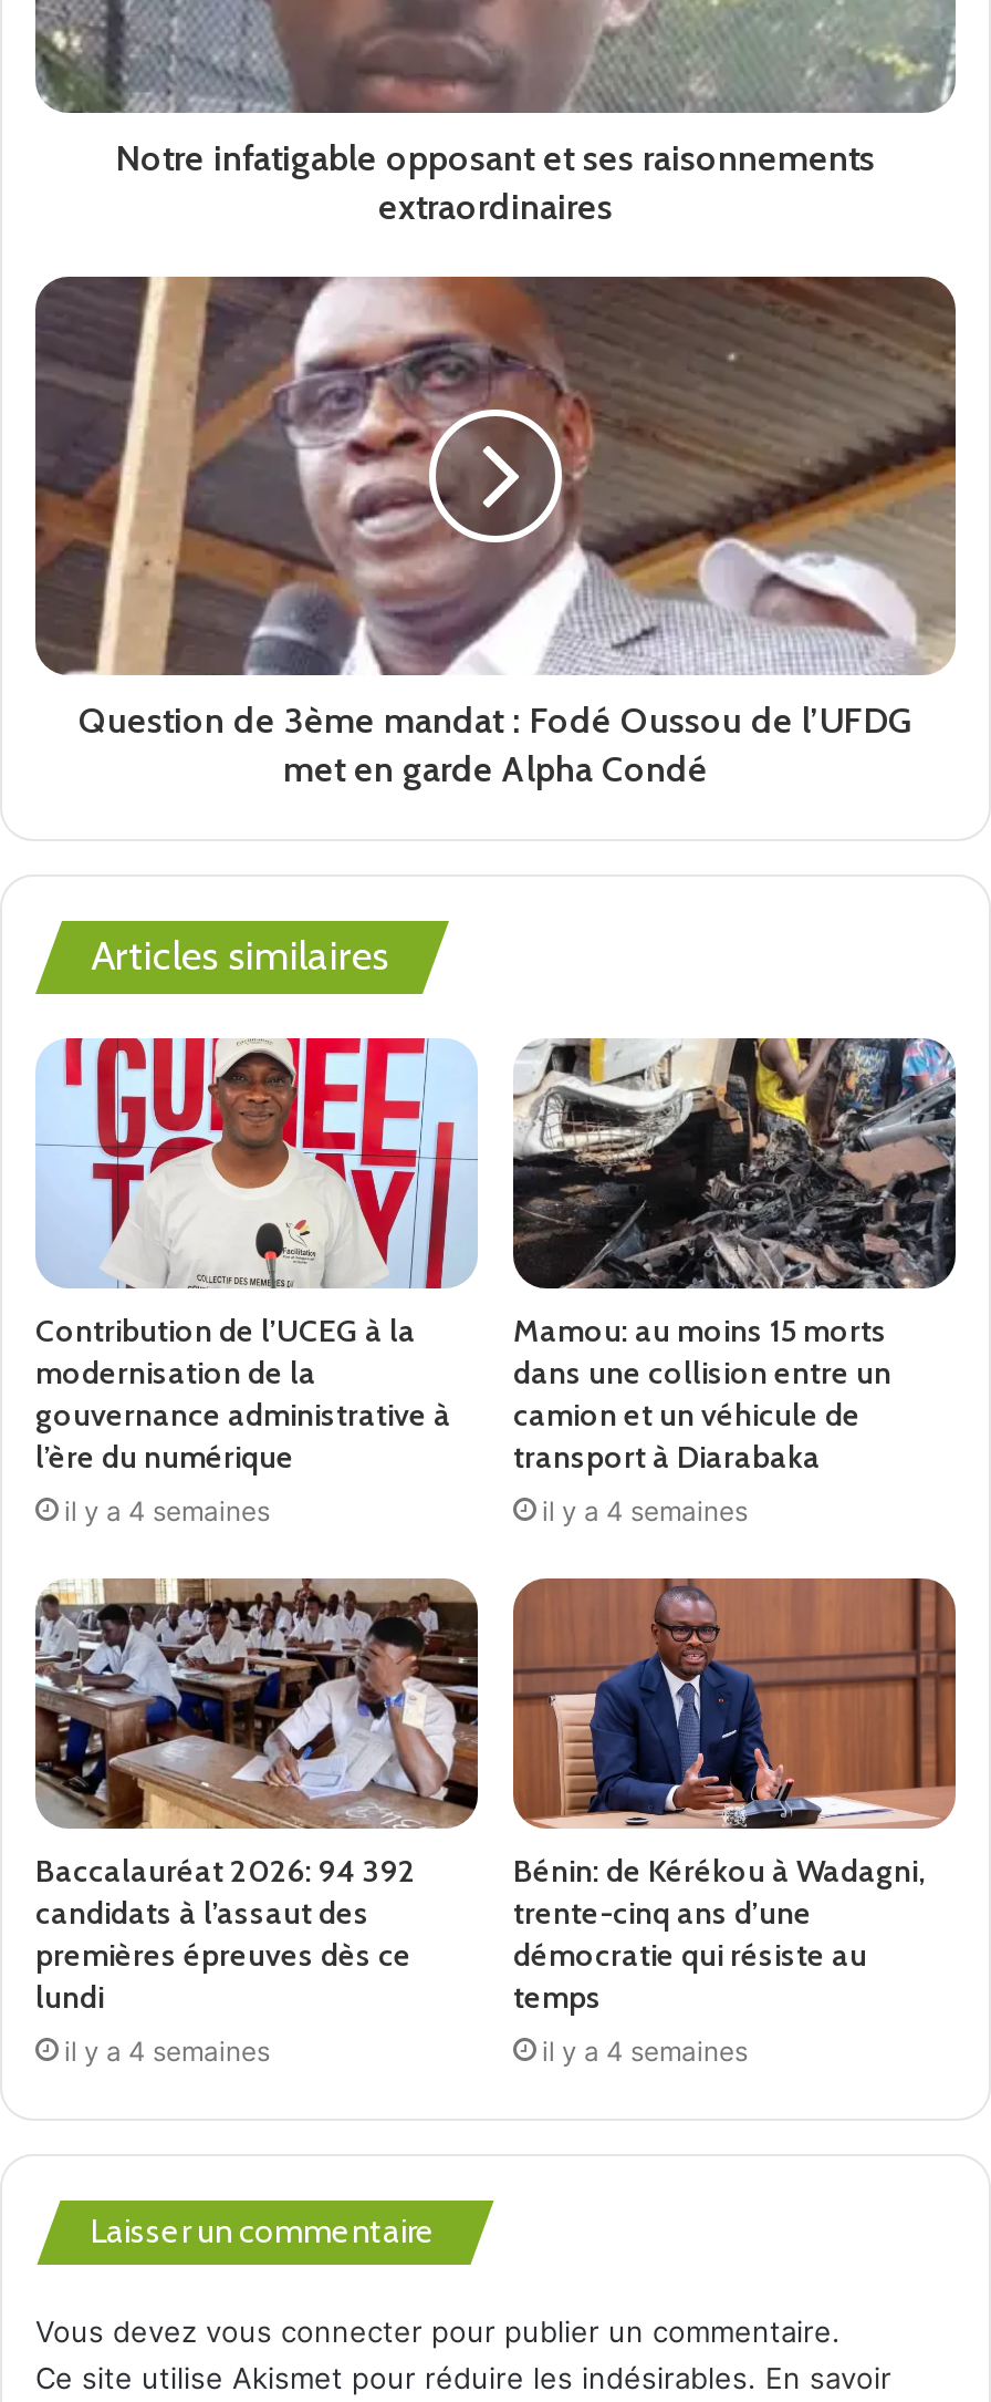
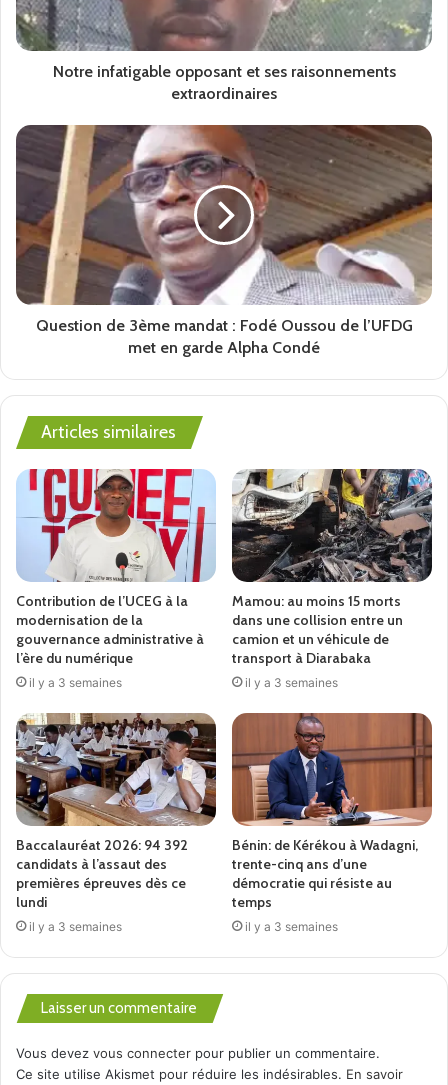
[64,1494,270,1528] il y a 4 semaines -> [29,675,122,690] il y a 3 semaines
[542,1494,748,1528] il y a 4 semaines -> [245,675,338,690] il y a 3 semaines
[64,2034,270,2067] il y a 4 semaines -> [29,919,122,934] il y a 3 semaines
[542,2034,748,2067] il y a 4 semaines -> [245,919,338,934] il y a 3 semaines

